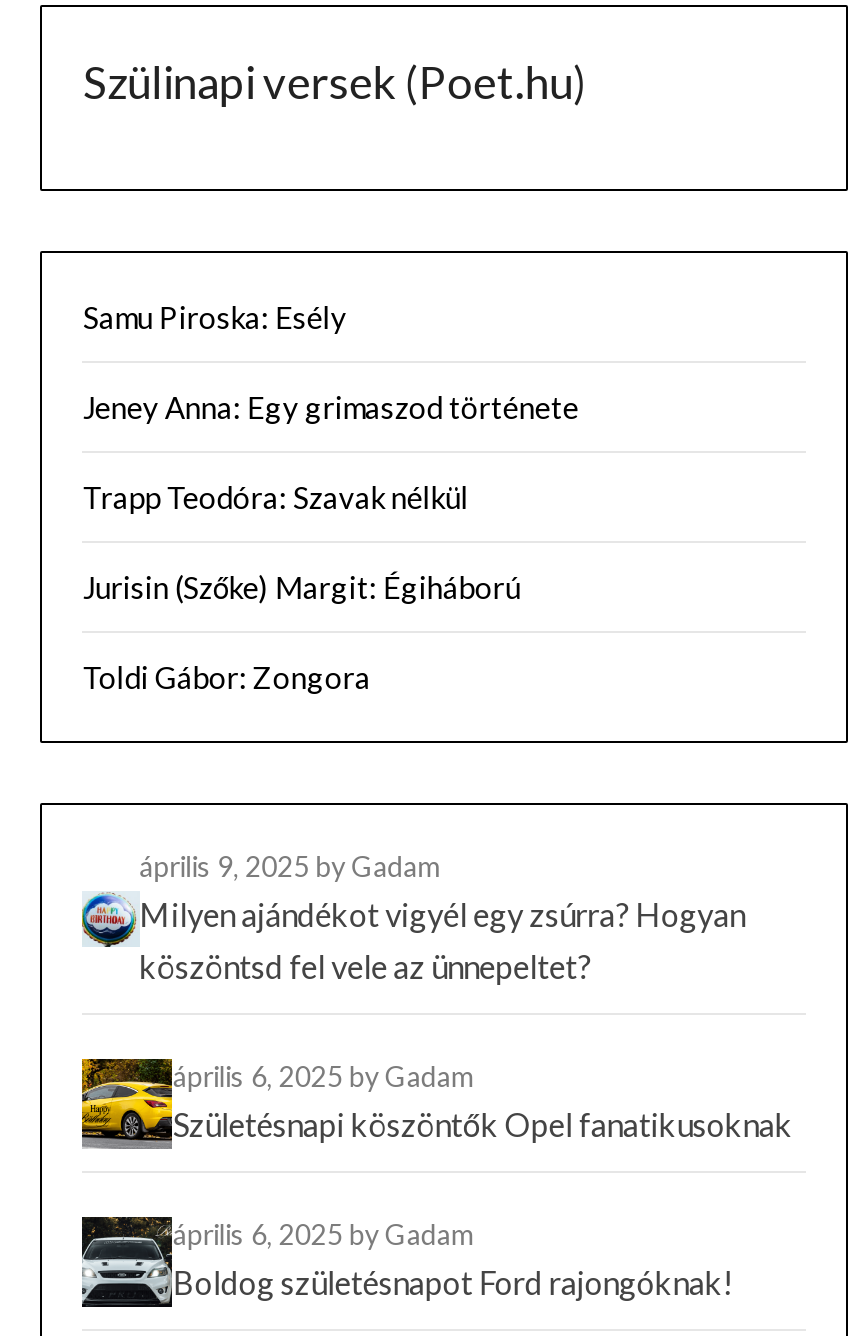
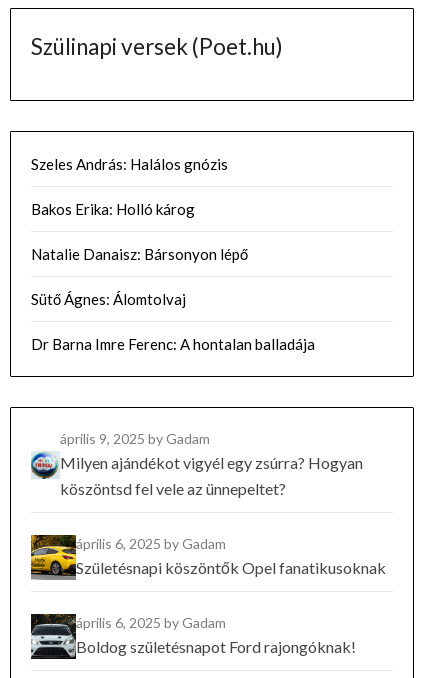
[83,299,347,335] Samu Piroska: Esély -> [31,155,228,173] Szeles András: Halálos gnózis
[83,389,579,425] Jeney Anna: Egy grimaszod története -> [31,200,195,218] Bakos Erika: Holló károg
[83,479,469,515] Trapp Teodóra: Szavak nélkül -> [31,245,248,263] Natalie Danaisz: Bársonyon lépő
[83,569,521,605] Jurisin (Szőke) Margit: Égiháború -> [31,290,186,308] Sütő Ágnes: Álomtolvaj
[83,659,371,695] Toldi Gábor: Zongora -> [31,335,315,353] Dr Barna Imre Ferenc: A hontalan balladája

